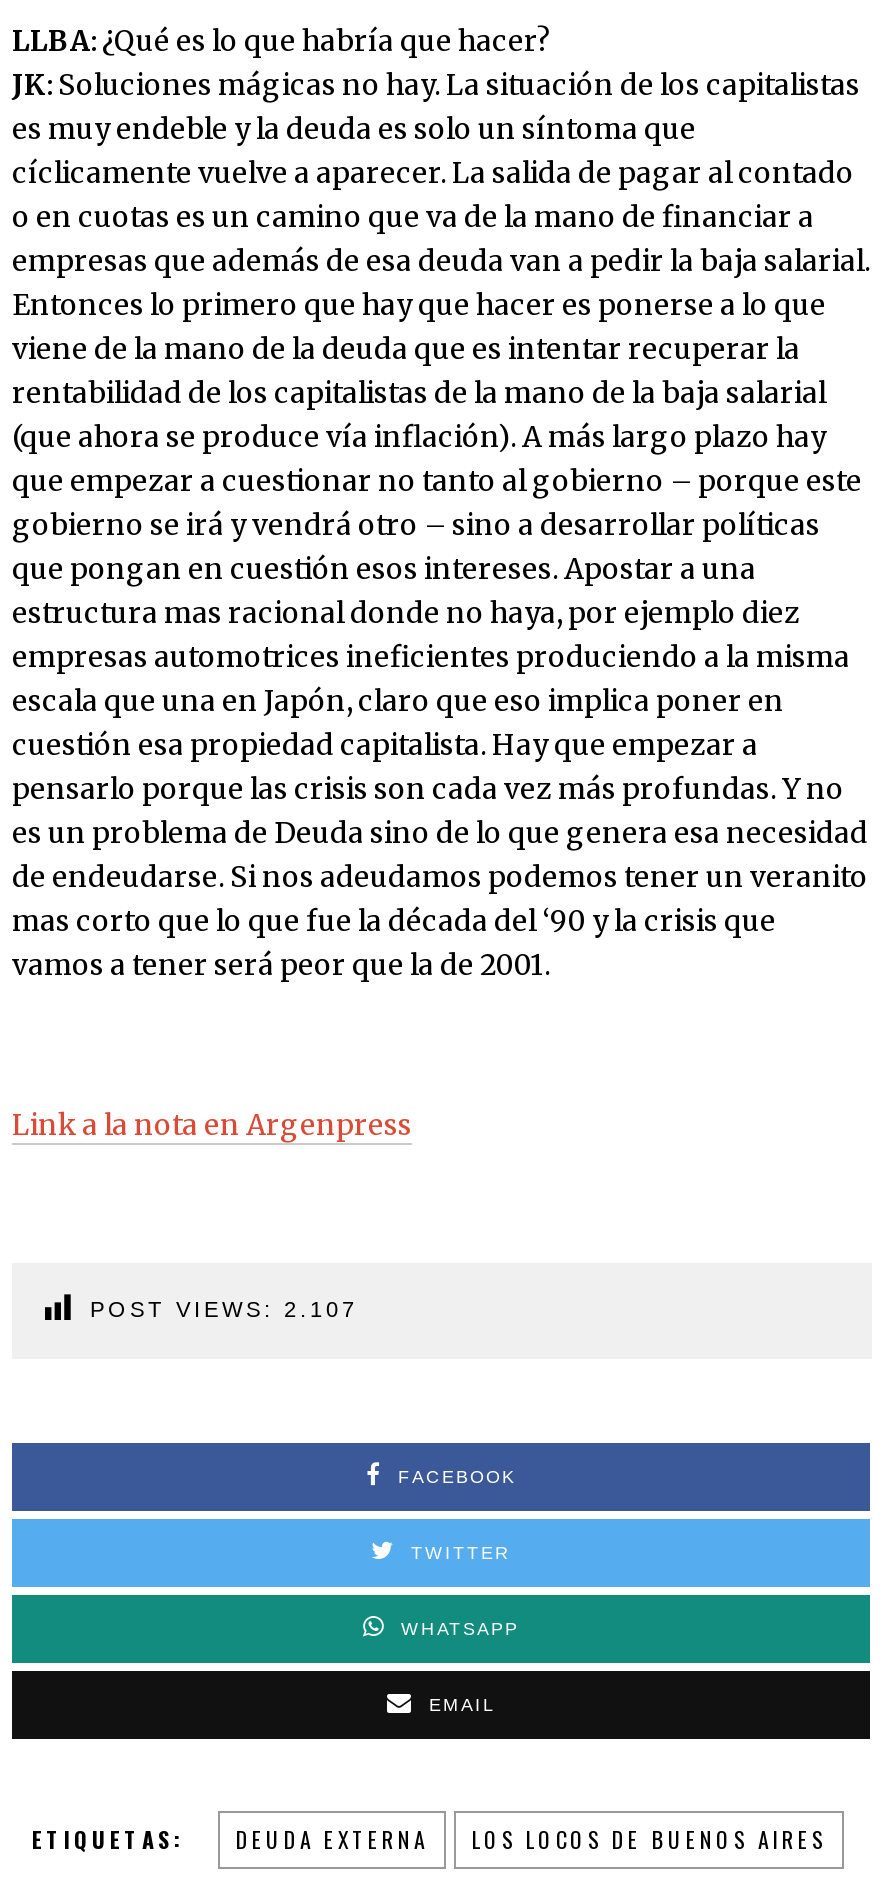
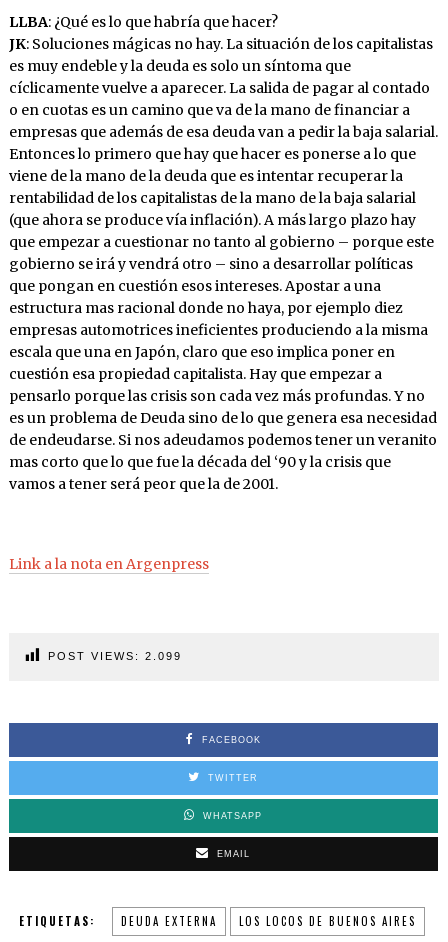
[90,1298,358,1322] POST VIEWS: 2.107 -> [48,650,182,662] POST VIEWS: 2.099

